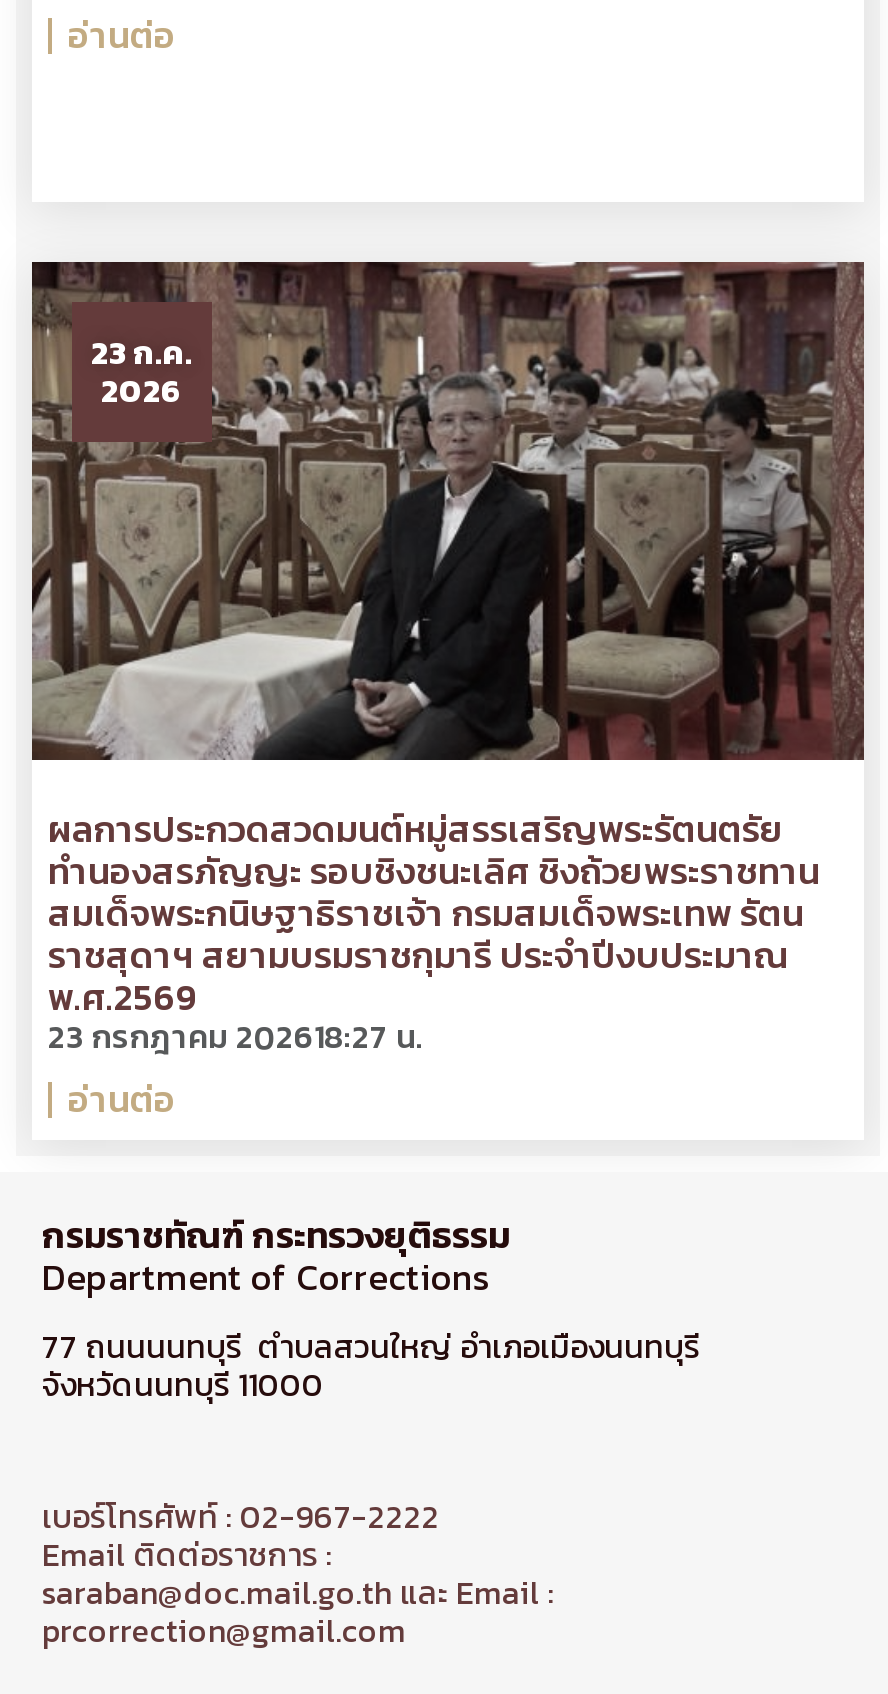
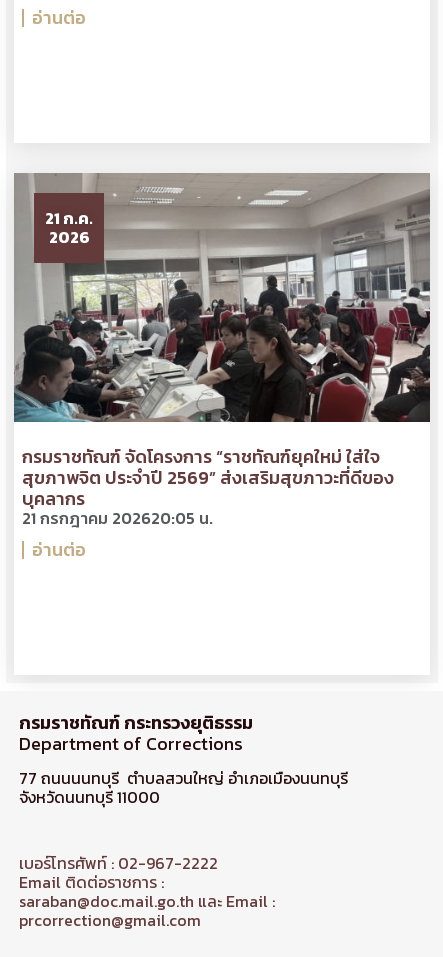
[32,262,864,762] [image] | 23 ก.ค. -> [15,173,430,421] [image] | 21 ก.ค.
[48,803,820,1061] ผลการประกวดสวดมนต์หมู่สรรเสริญพระรัตนตรัย | ทำนองสรภัญญะ รอบชิงชนะเลิศ ชิงถ้วยพระราชทาน | สมเด็จพระกนิษฐาธิราชเจ้า กรมสมเด็จพระเทพ รัตน | ราชสุดาฯ สยามบรมราชกุมารี ประจำปีงบประมาณ | พ.ศ.2569 | 23 กรกฎาคม 202618:27 น. -> [22,443,394,530] กรมราชทัณฑ์ จัดโครงการ “ราชทัณฑ์ยุคใหม่ ใส่ใจ | สุขภาพจิต ประจำปี 2569” ส่งเสริมสุขภาวะที่ดีของ | บุคลากร | 21 กรกฎาคม 202620:05 น.

